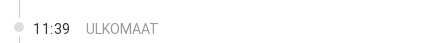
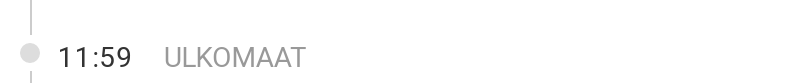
[33,21,159,37] 11:39 ULKOMAAT -> [58,40,310,72] 11:59 ULKOMAAT

